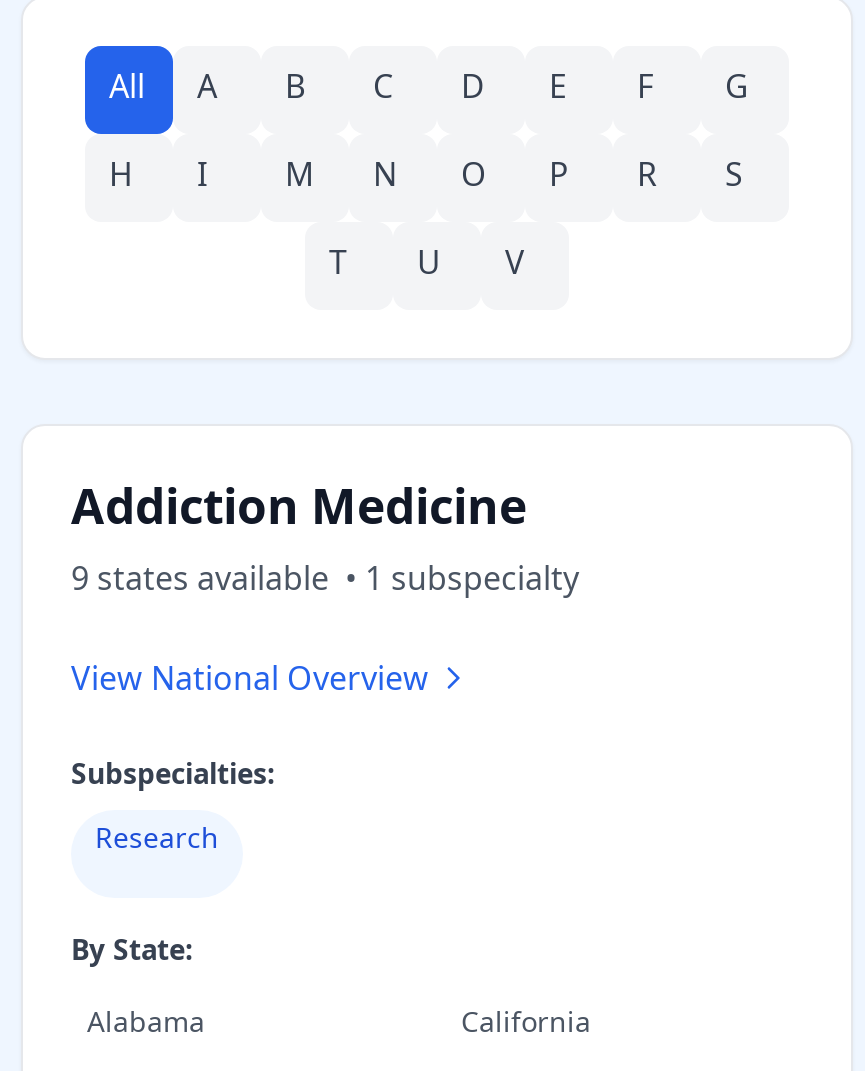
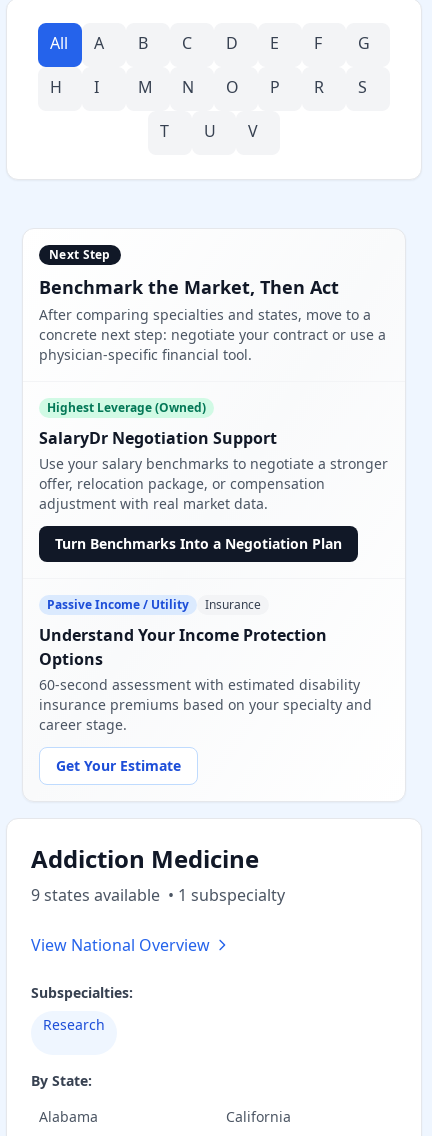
none -> [39,246,388,775] Next Step | Benchmark the Market, Then Act | After comparing specialties and states, move to a | concrete next step: negotiate your contract or use a | physician-specific financial tool. | Highest Leverage (Owned) | SalaryDr Negotiation Support | Use your salary benchmarks to negotiate a stronger | offer, relocation package, or compensation | adjustment with real market data. | Turn Benchmarks Into a Negotiation Plan | Passive Income / Utility | Insurance | Understand Your Income Protection | Options | 60-second assessment with estimated disability | insurance premiums based on your specialty and | career stage. | Get Your Estimate

